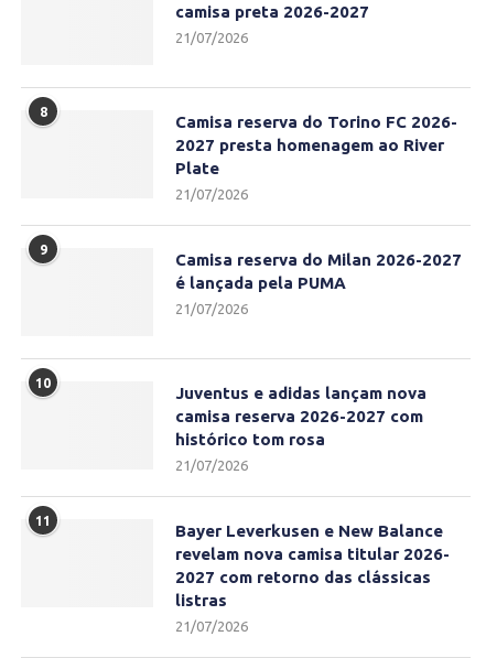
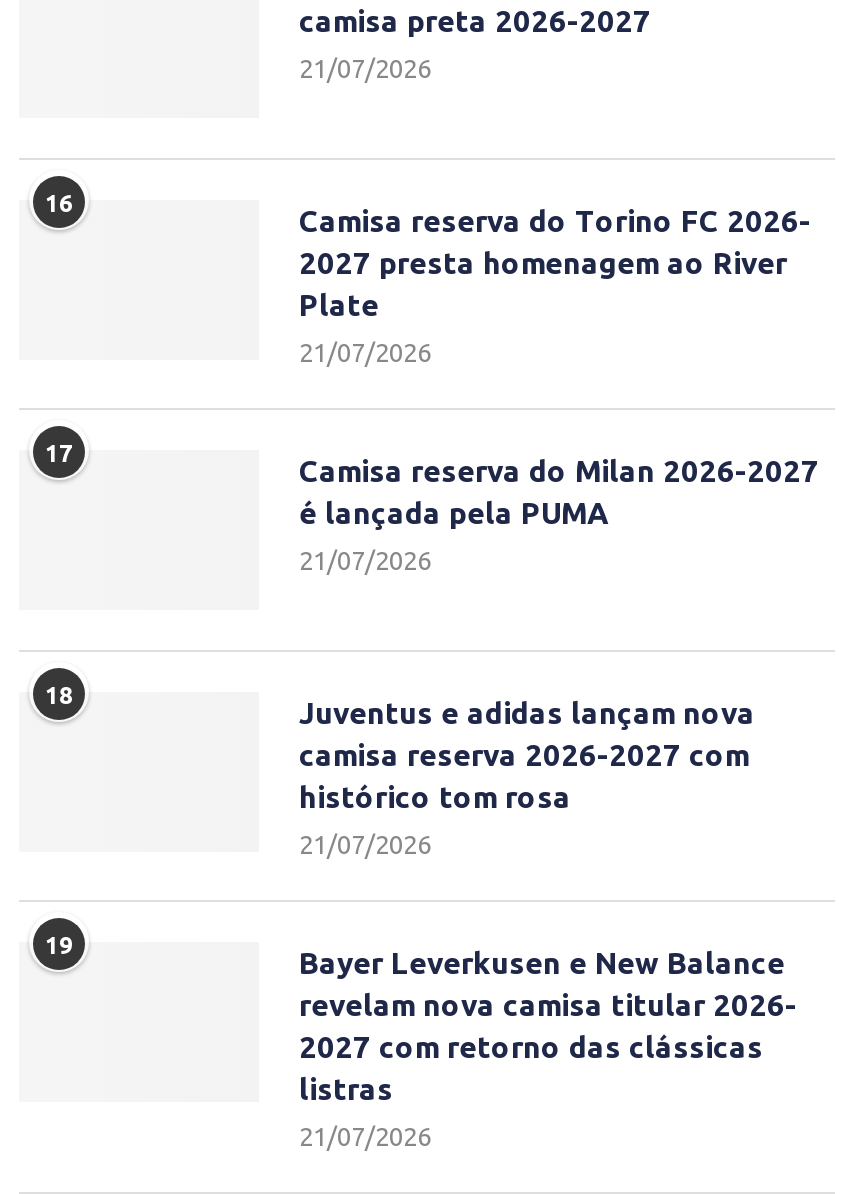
[39,105,47,119] 8 -> [45,190,73,216] 16
[39,243,47,257] 9 -> [45,440,73,466] 17
[35,376,51,390] 10 -> [45,682,73,708] 18
[35,514,51,528] 11 -> [45,932,73,958] 19

